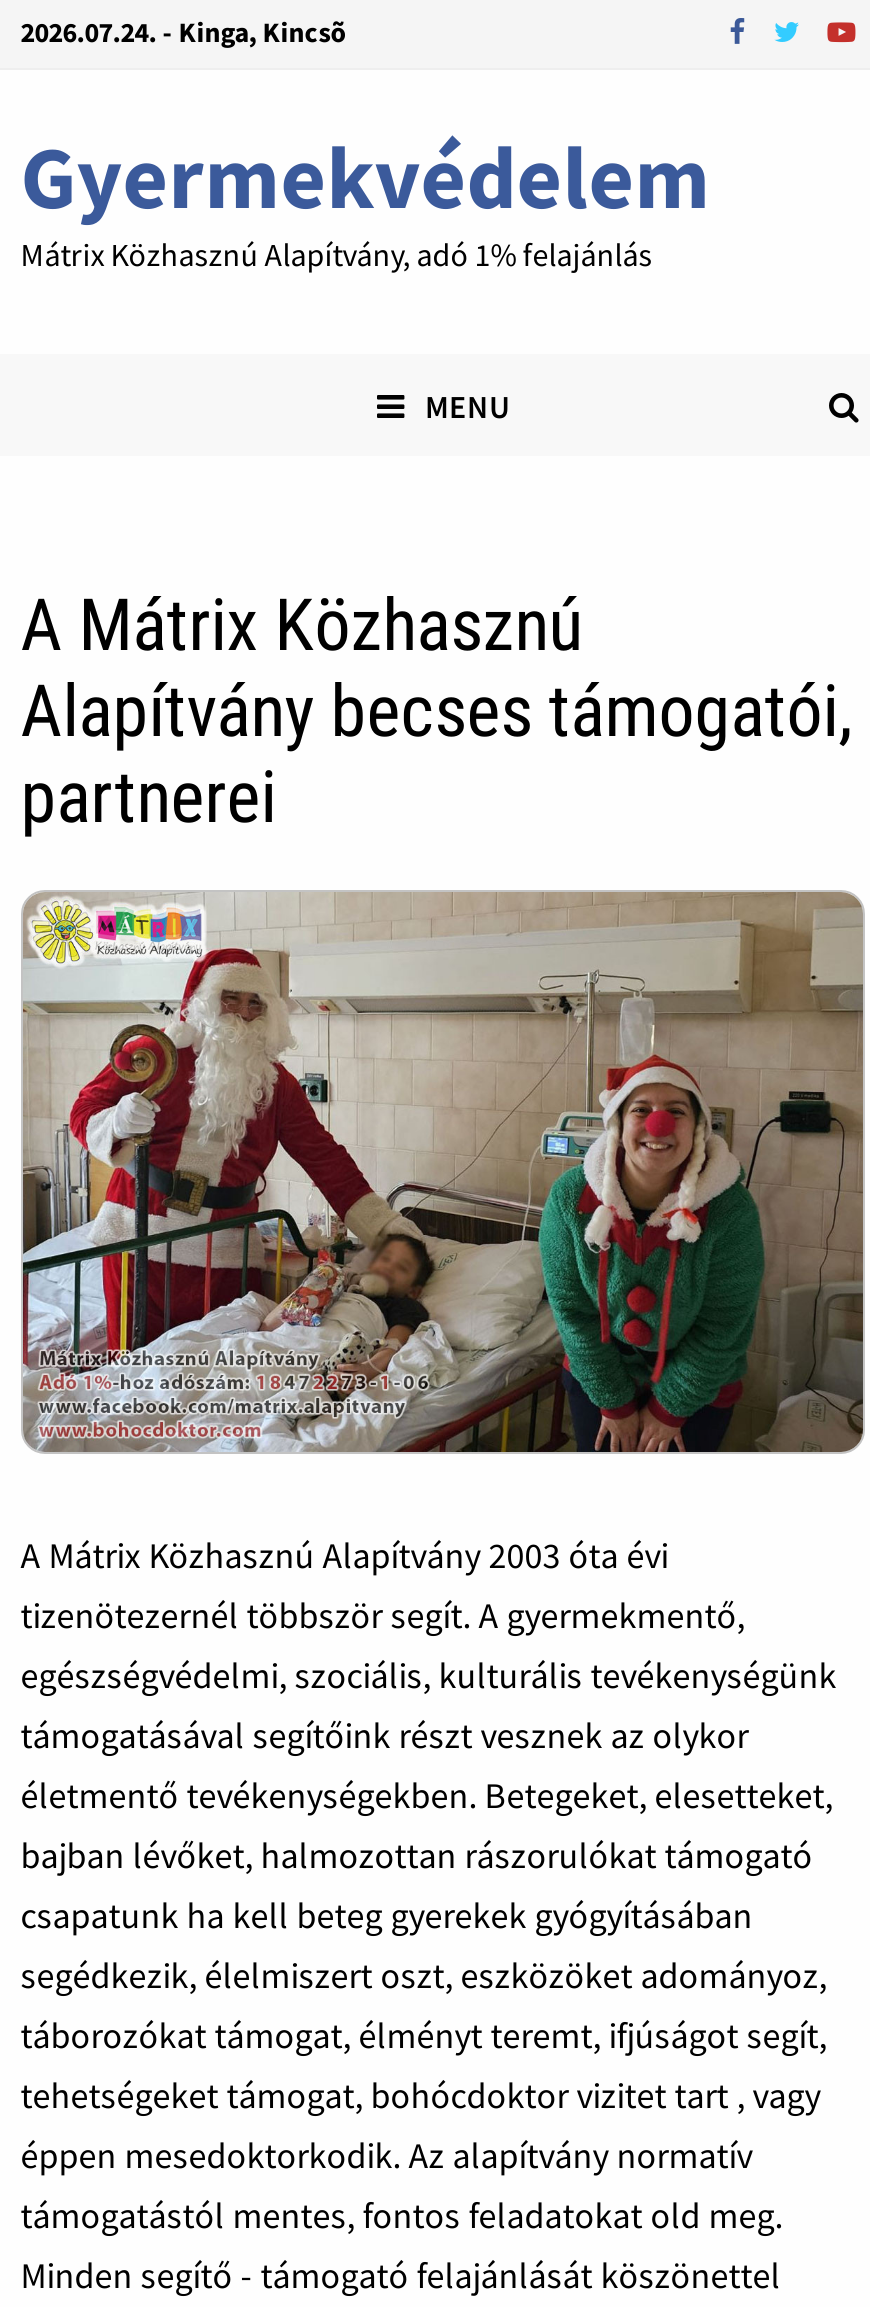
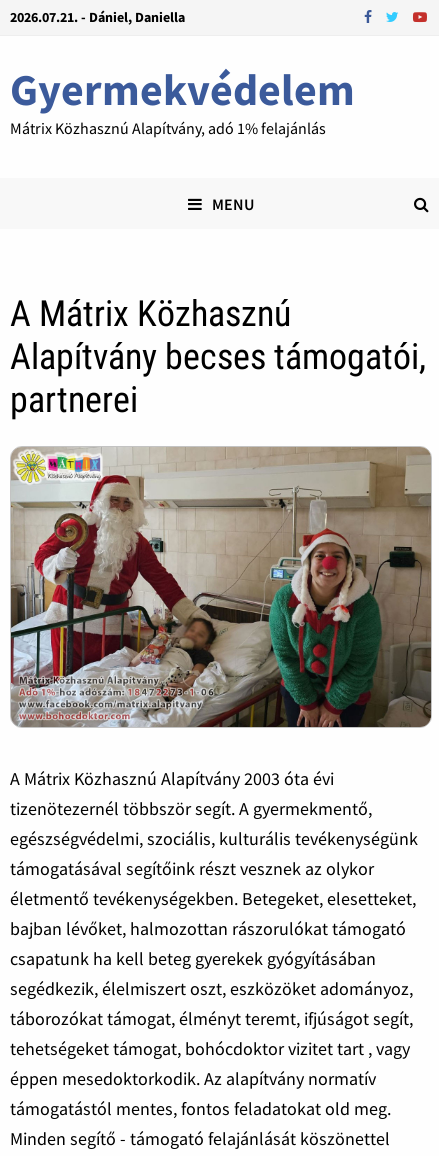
[21,14,347,50] 2026.07.24. - Kinga, Kincsõ -> [10,8,185,26] 2026.07.21. - Dániel, Daniella

